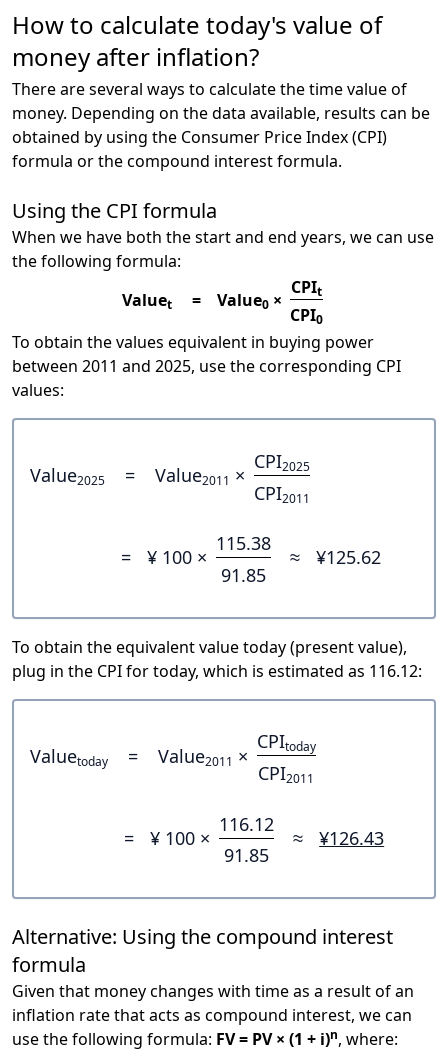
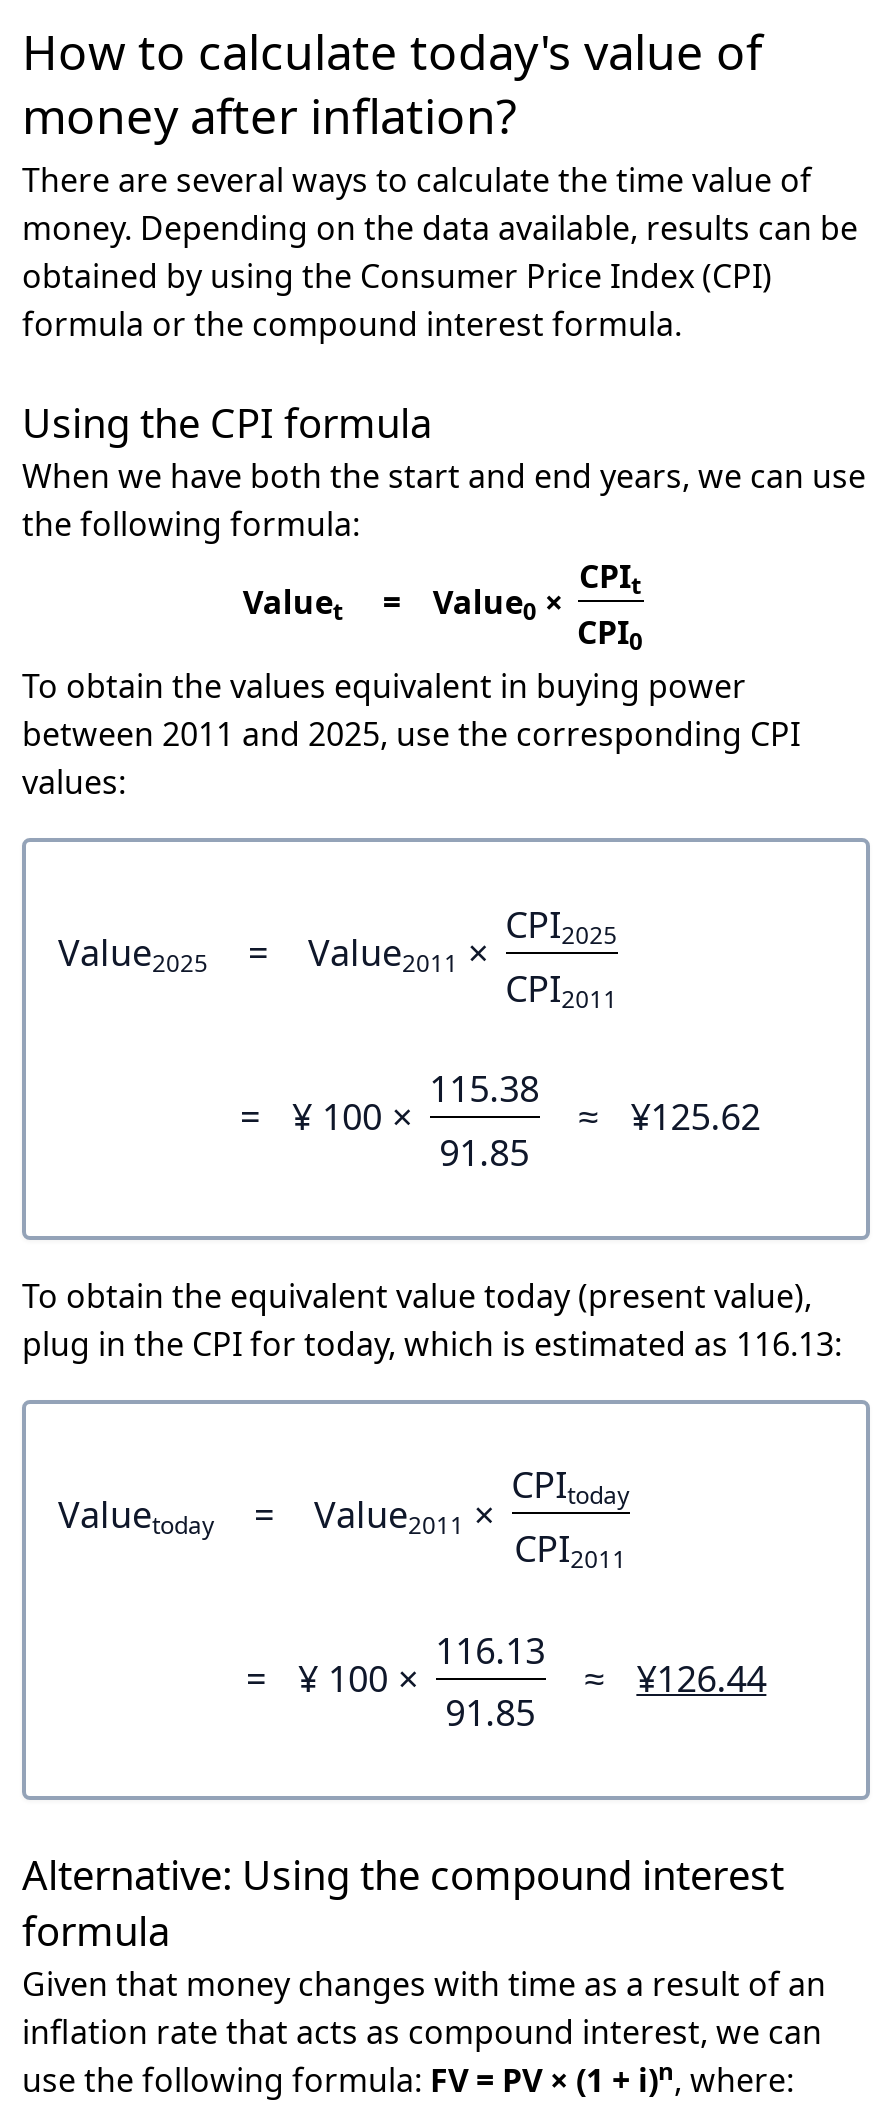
[12,660,422,682] plug in the CPI for today, which is estimated as 116.12: -> [22,1321,842,1365] plug in the CPI for today, which is estimated as 116.13:
[219,812,274,836] 116.12 -> [435,1625,545,1673] 116.13
[319,826,384,850] ¥126.43 -> [636,1654,766,1702] ¥126.44

